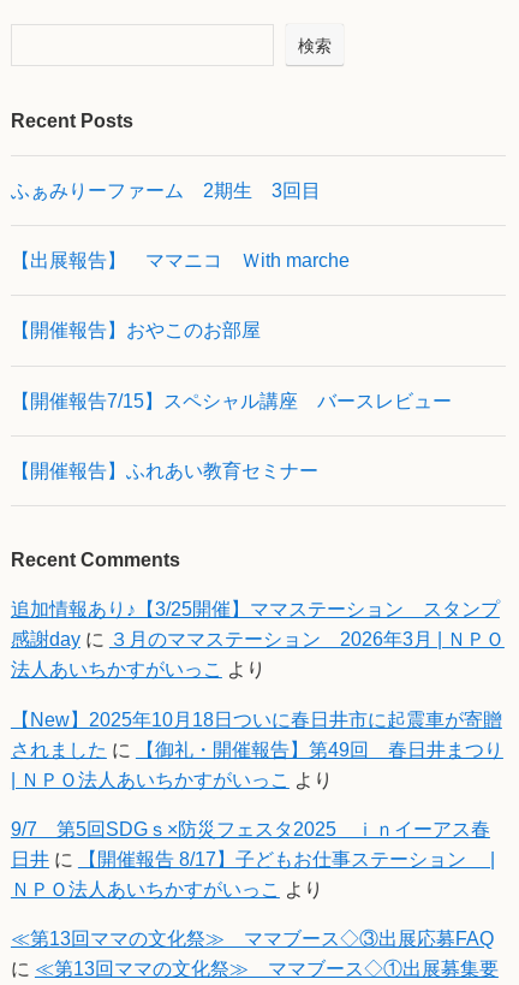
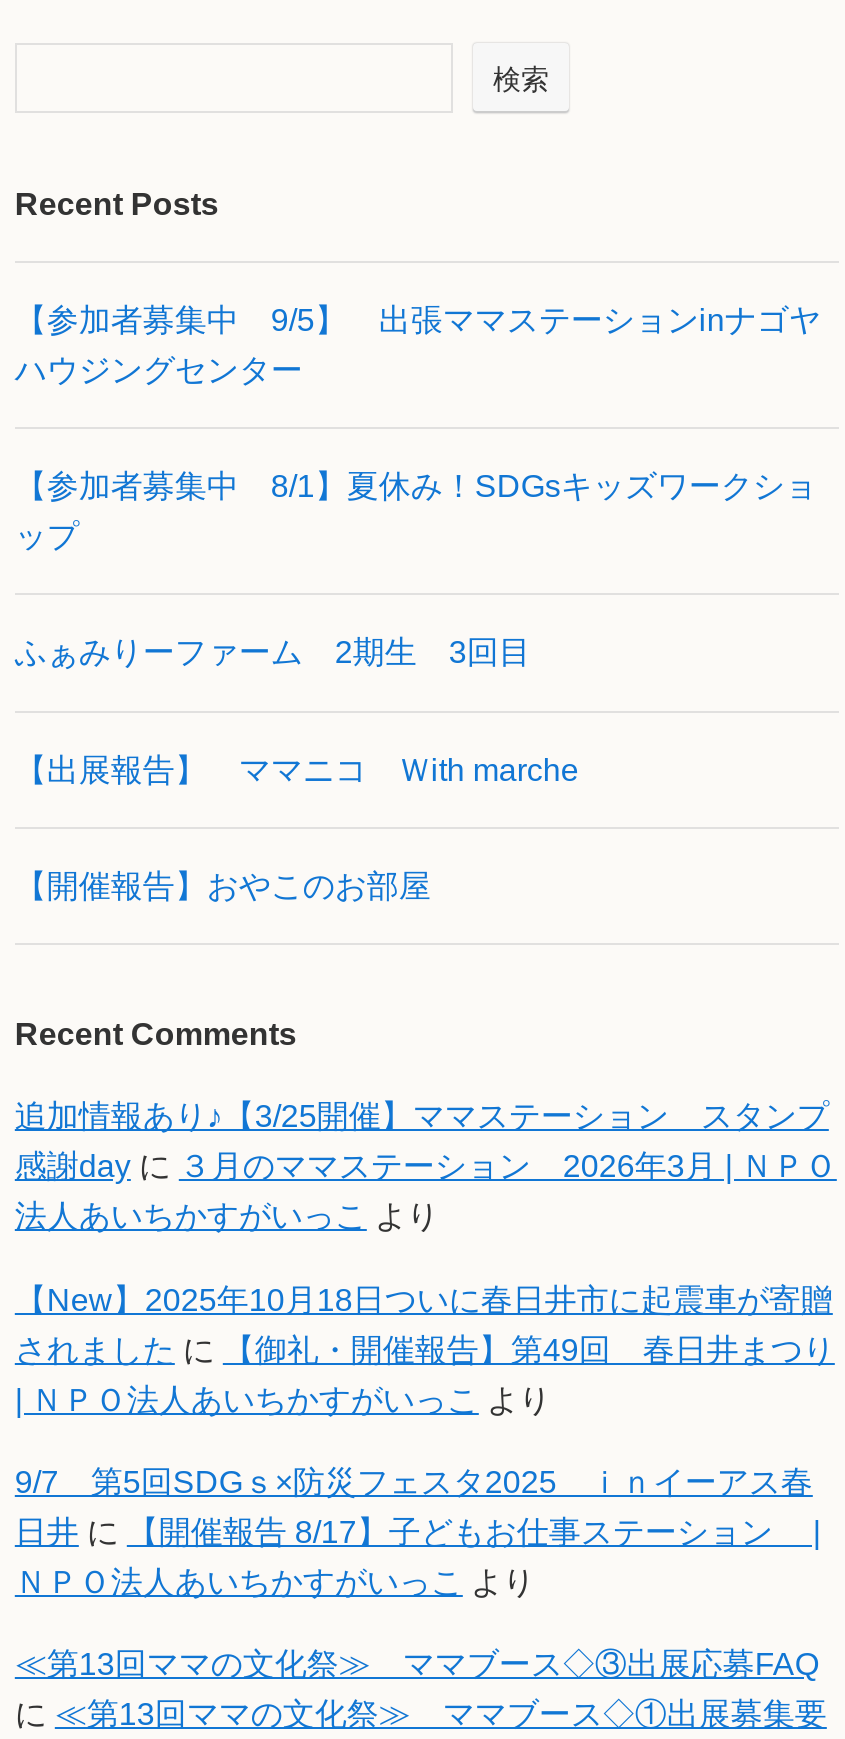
none -> [15,301,821,553] 【参加者募集中 9/5】 出張ママステーションinナゴヤ | ハウジングセンター | 【参加者募集中 8/1】夏休み！SDGsキッズワークショ | ップ
moved [11,179,349,341] -> [15,634,579,903]: ふぁみりーファーム 2期生 3回目 | 【出展報告】 ママニコ Ｗith marche | 【開催報告】おやこのお部屋
[11,389,452,481] 【開催報告7/15】スペシャル講座 バースレビュー | 【開催報告】ふれあい教育セミナー -> none

